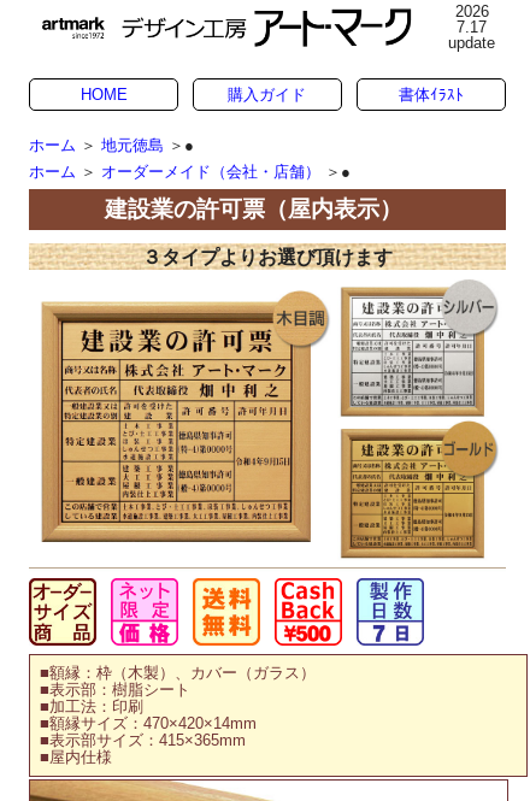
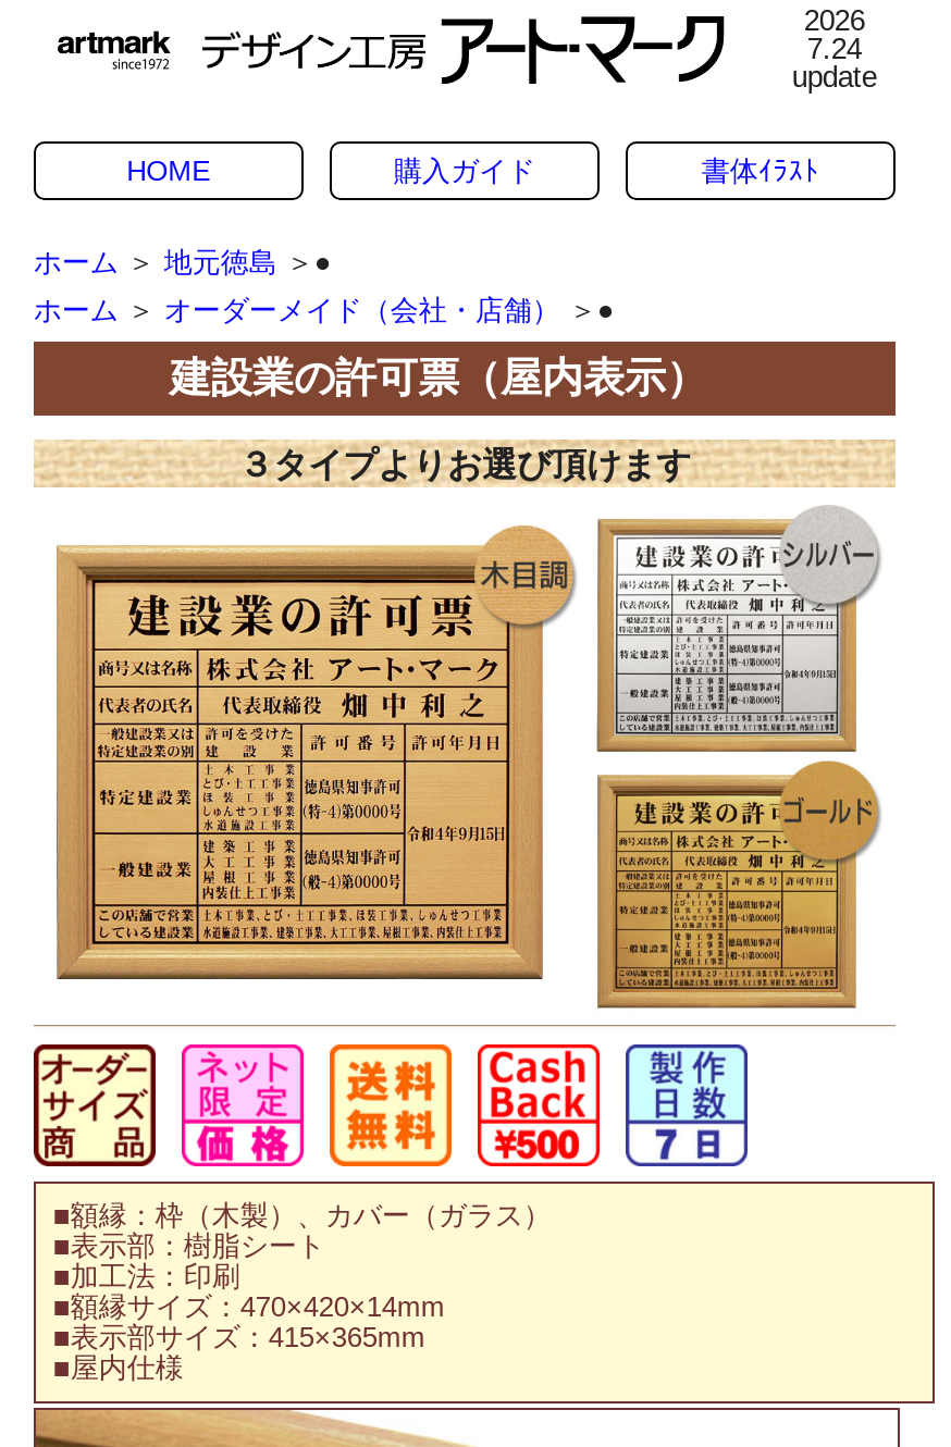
[457,18,487,36] 7.17 -> [807,33,861,65] 7.24

